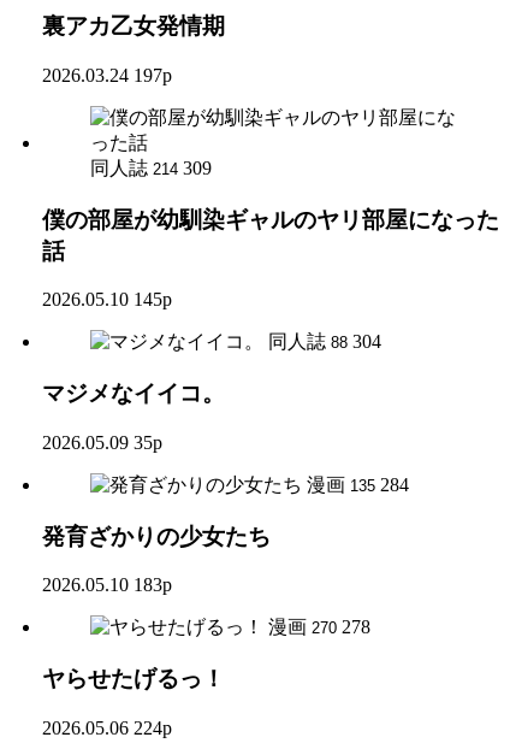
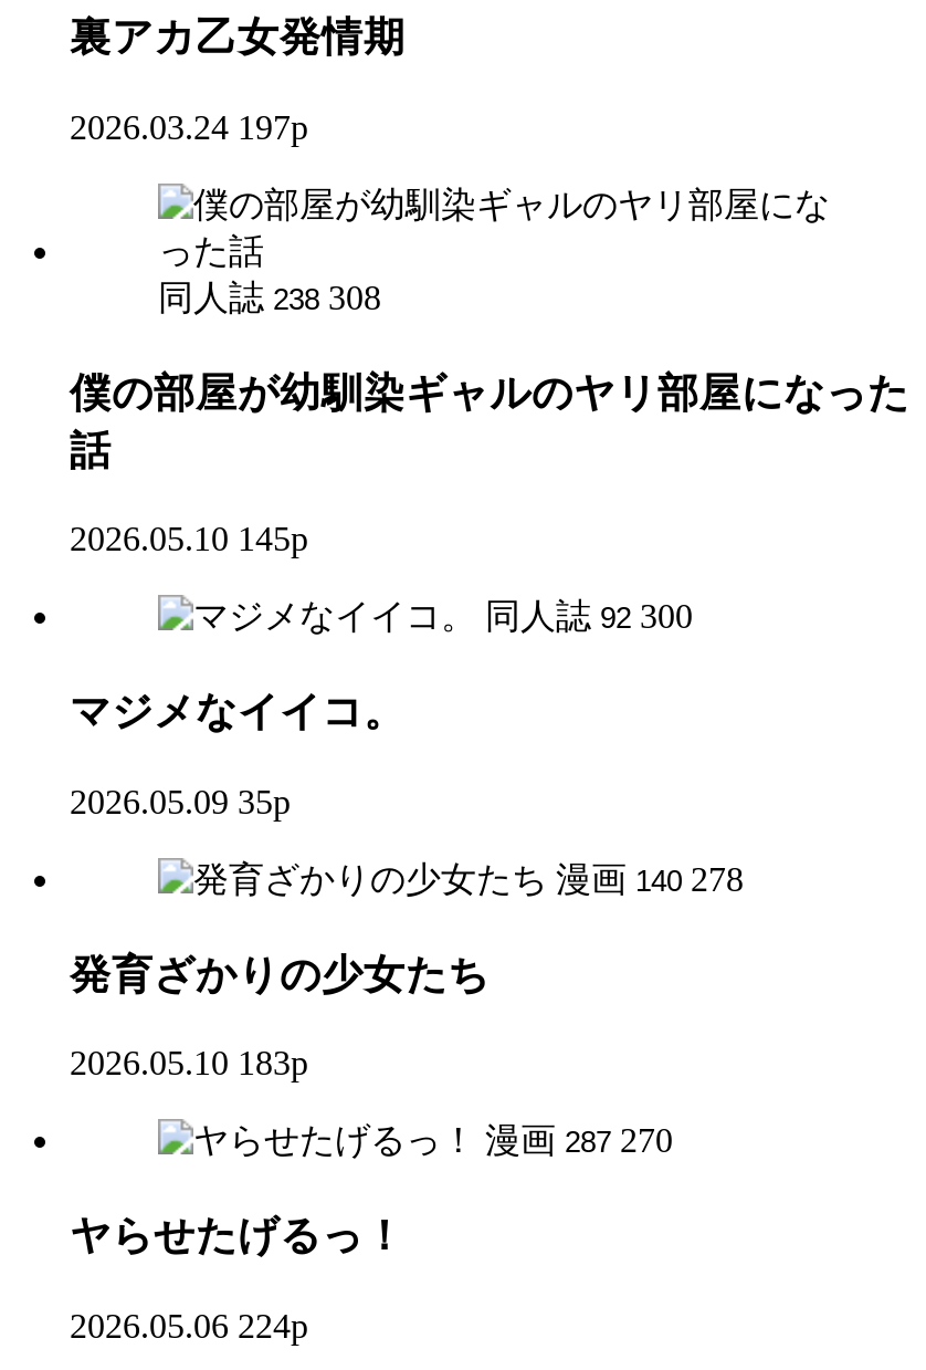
[90,158,212,178] 同人誌 214 309 -> [158,278,381,316] 同人誌 238 308
[268,332,381,352] 同人誌 88 304 -> [485,598,693,636] 同人誌 92 300
[307,474,409,495] 漫画 135 284 -> [556,860,744,897] 漫画 140 278
[268,617,370,637] 漫画 270 278 -> [485,1122,673,1159] 漫画 287 270

